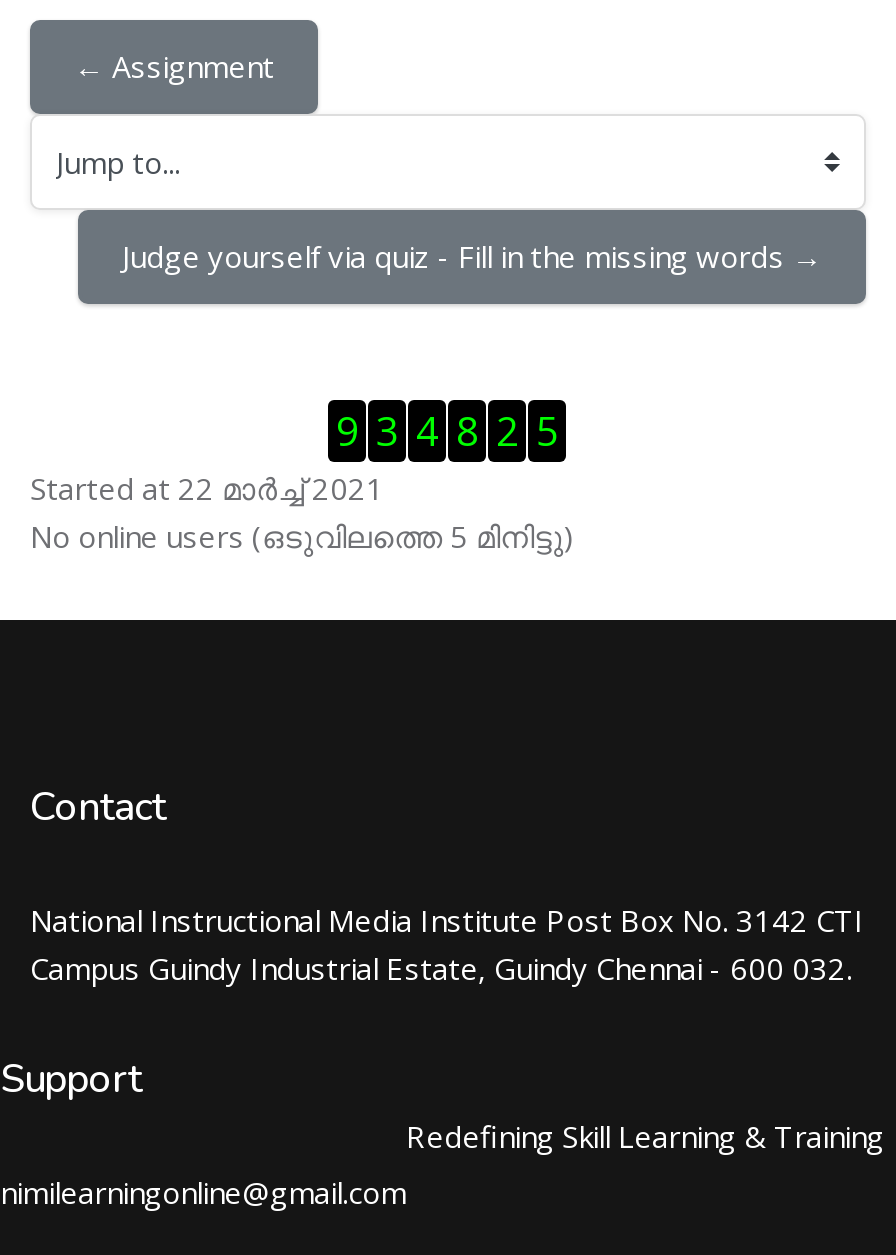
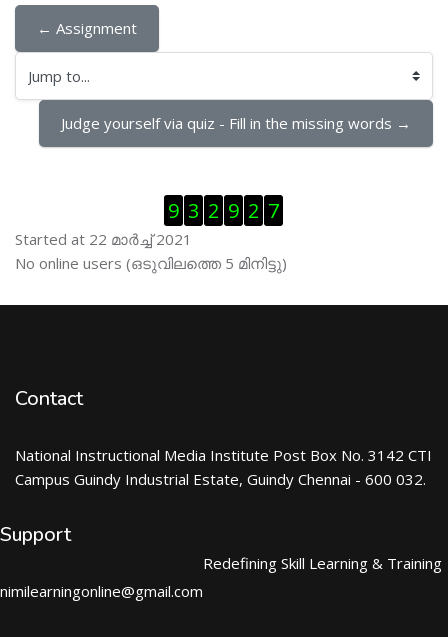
[336,404,558,458] 9 3 4 8 2 5 -> [168,197,279,224] 9 3 2 9 2 7

